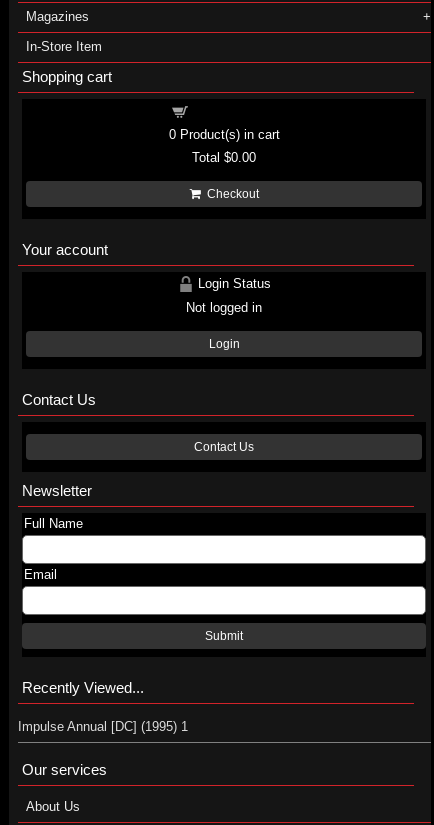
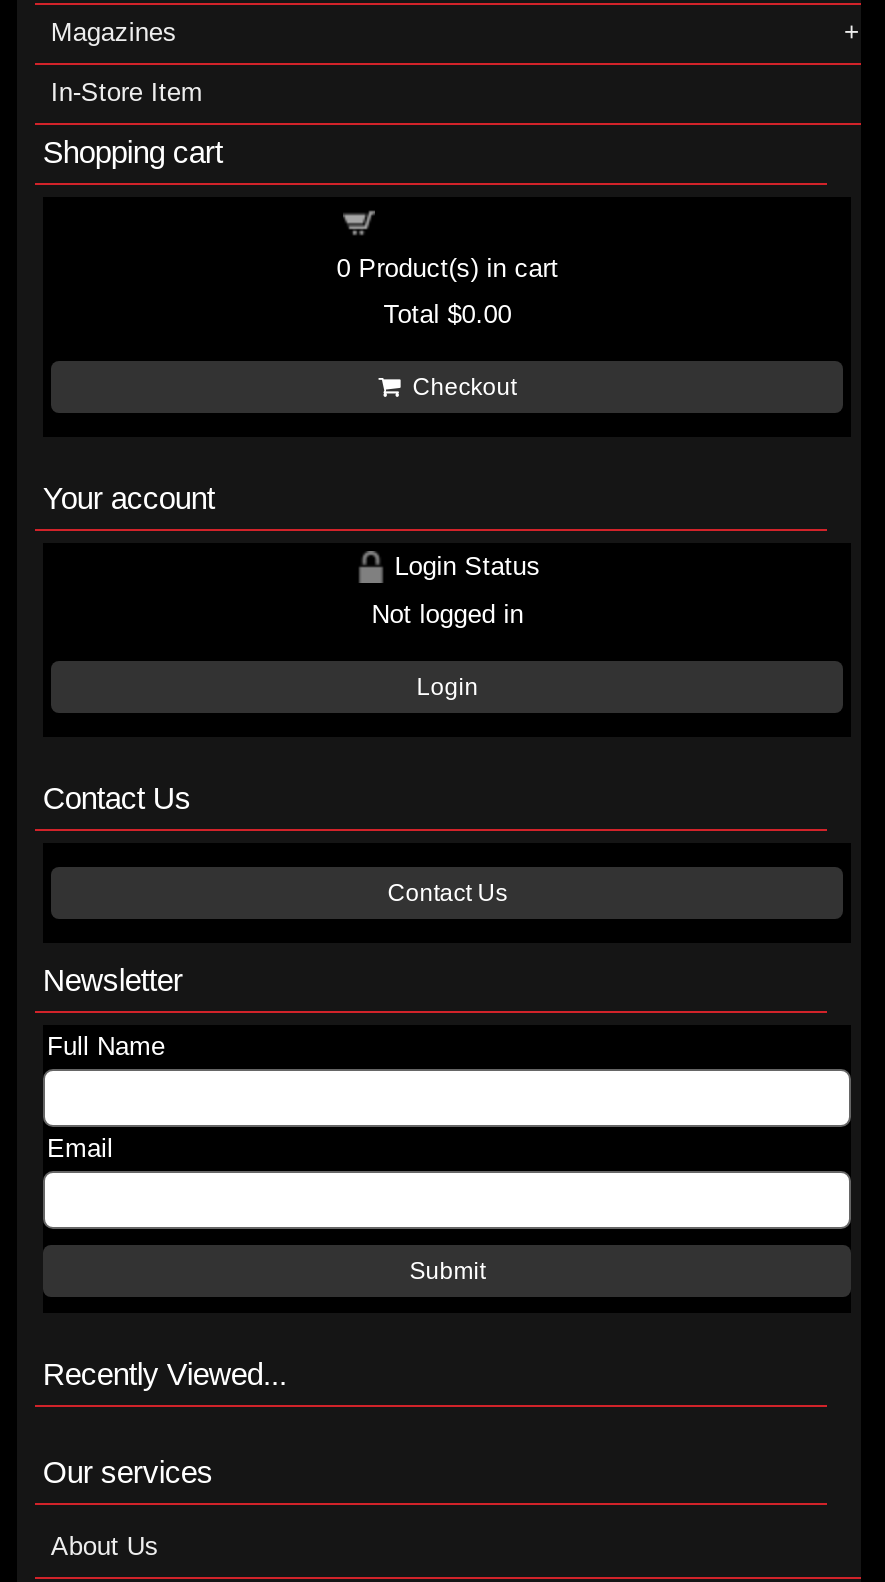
[18,719,188,734] Impulse Annual [DC] (1995) 1 -> none

